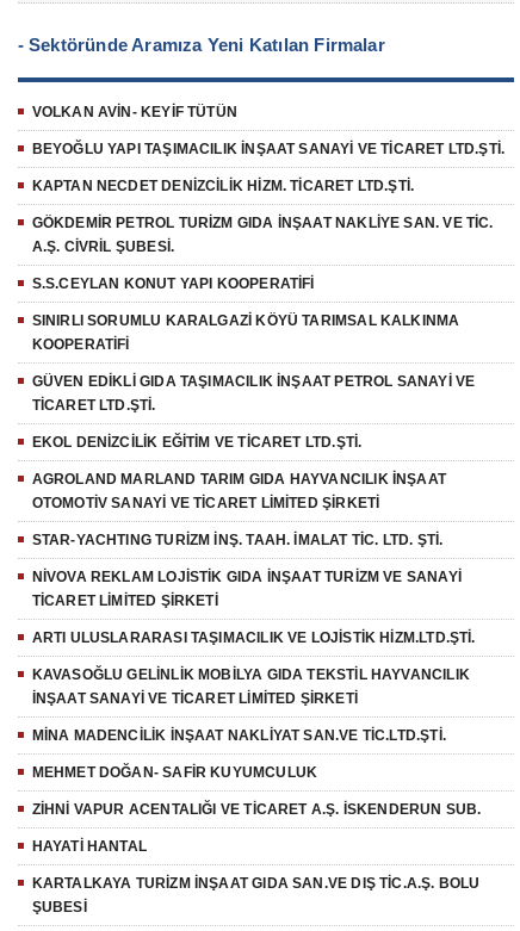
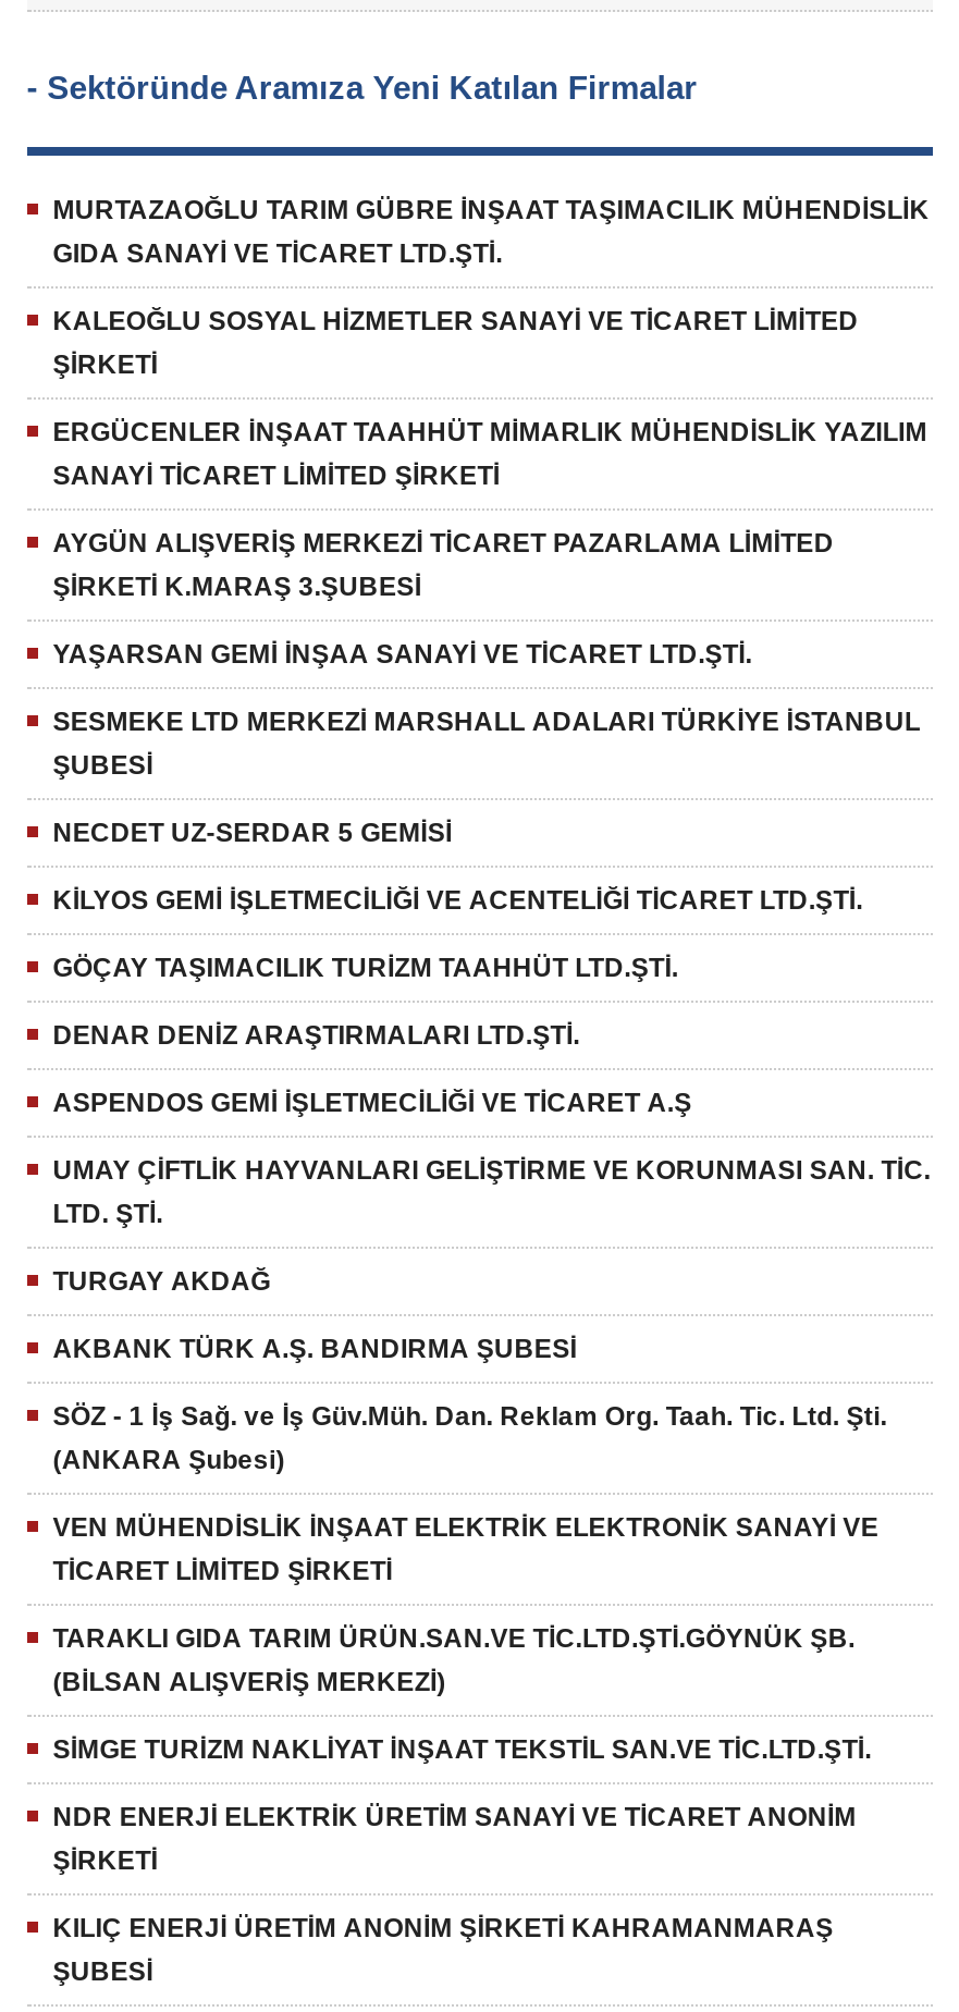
[32,104,505,585] VOLKAN AVİN- KEYİF TÜTÜN | BEYOĞLU YAPI TAŞIMACILIK İNŞAAT SANAYİ VE TİCARET LTD.ŞTİ. | KAPTAN NECDET DENİZCİLİK HİZM. TİCARET LTD.ŞTİ. | GÖKDEMİR PETROL TURİZM GIDA İNŞAAT NAKLİYE SAN. VE TİC. | A.Ş. CİVRİL ŞUBESİ. | S.S.CEYLAN KONUT YAPI KOOPERATİFİ | SINIRLI SORUMLU KARALGAZİ KÖYÜ TARIMSAL KALKINMA | KOOPERATİFİ | GÜVEN EDİKLİ GIDA TAŞIMACILIK İNŞAAT PETROL SANAYİ VE | TİCARET LTD.ŞTİ. | EKOL DENİZCİLİK EĞİTİM VE TİCARET LTD.ŞTİ. | AGROLAND MARLAND TARIM GIDA HAYVANCILIK İNŞAAT | OTOMOTİV SANAYİ VE TİCARET LİMİTED ŞİRKETİ | STAR-YACHTING TURİZM İNŞ. TAAH. İMALAT TİC. LTD. ŞTİ. | NİVOVA REKLAM LOJİSTİK GIDA İNŞAAT TURİZM VE SANAYİ -> [53,195,931,1543] MURTAZAOĞLU TARIM GÜBRE İNŞAAT TAŞIMACILIK MÜHENDİSLİK | GIDA SANAYİ VE TİCARET LTD.ŞTİ. | KALEOĞLU SOSYAL HİZMETLER SANAYİ VE TİCARET LİMİTED | ŞİRKETİ | ERGÜCENLER İNŞAAT TAAHHÜT MİMARLIK MÜHENDİSLİK YAZILIM | SANAYİ TİCARET LİMİTED ŞİRKETİ | AYGÜN ALIŞVERİŞ MERKEZİ TİCARET PAZARLAMA LİMİTED | ŞİRKETİ K.MARAŞ 3.ŞUBESİ | YAŞARSAN GEMİ İNŞAA SANAYİ VE TİCARET LTD.ŞTİ. | SESMEKE LTD MERKEZİ MARSHALL ADALARI TÜRKİYE İSTANBUL | ŞUBESİ | NECDET UZ-SERDAR 5 GEMİSİ | KİLYOS GEMİ İŞLETMECİLİĞİ VE ACENTELİĞİ TİCARET LTD.ŞTİ. | GÖÇAY TAŞIMACILIK TURİZM TAAHHÜT LTD.ŞTİ. | DENAR DENİZ ARAŞTIRMALARI LTD.ŞTİ. | ASPENDOS GEMİ İŞLETMECİLİĞİ VE TİCARET A.Ş | UMAY ÇİFTLİK HAYVANLARI GELİŞTİRME VE KORUNMASI SAN. TİC. | LTD. ŞTİ. | TURGAY AKDAĞ | AKBANK TÜRK A.Ş. BANDIRMA ŞUBESİ | SÖZ - 1 İş Sağ. ve İş Güv.Müh. Dan. Reklam Org. Taah. Tic. Ltd. Şti. | (ANKARA Şubesi) | VEN MÜHENDİSLİK İNŞAAT ELEKTRİK ELEKTRONİK SANAYİ VE
moved [32,593,218,609] -> [53,1556,393,1587]: TİCARET LİMİTED ŞİRKETİ
[32,630,481,892] ARTI ULUSLARARASI TAŞIMACILIK VE LOJİSTİK HİZM.LTD.ŞTİ. | KAVASOĞLU GELİNLİK MOBİLYA GIDA TEKSTİL HAYVANCILIK | İNŞAAT SANAYİ VE TİCARET LİMİTED ŞİRKETİ | MİNA MADENCİLİK İNŞAAT NAKLİYAT SAN.VE TİC.LTD.ŞTİ. | MEHMET DOĞAN- SAFİR KUYUMCULUK | ZİHNİ VAPUR ACENTALIĞI VE TİCARET A.Ş. İSKENDERUN SUB. | HAYATİ HANTAL | KARTALKAYA TURİZM İNŞAAT GIDA SAN.VE DIŞ TİC.A.Ş. BOLU -> [53,1624,871,1944] TARAKLI GIDA TARIM ÜRÜN.SAN.VE TİC.LTD.ŞTİ.GÖYNÜK ŞB. | (BİLSAN ALIŞVERİŞ MERKEZİ) | SİMGE TURİZM NAKLİYAT İNŞAAT TEKSTİL SAN.VE TİC.LTD.ŞTİ. | NDR ENERJİ ELEKTRİK ÜRETİM SANAYİ VE TİCARET ANONİM | ŞİRKETİ | KILIÇ ENERJİ ÜRETİM ANONİM ŞİRKETİ KAHRAMANMARAŞ

